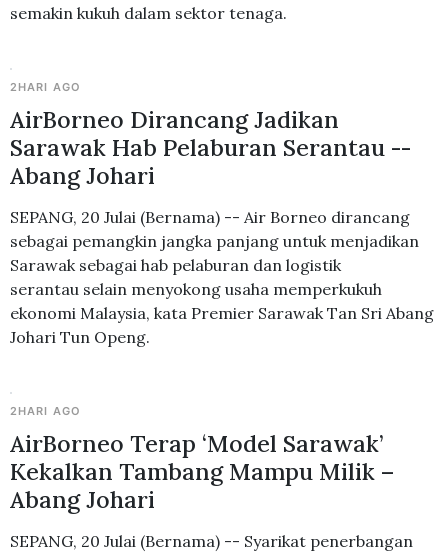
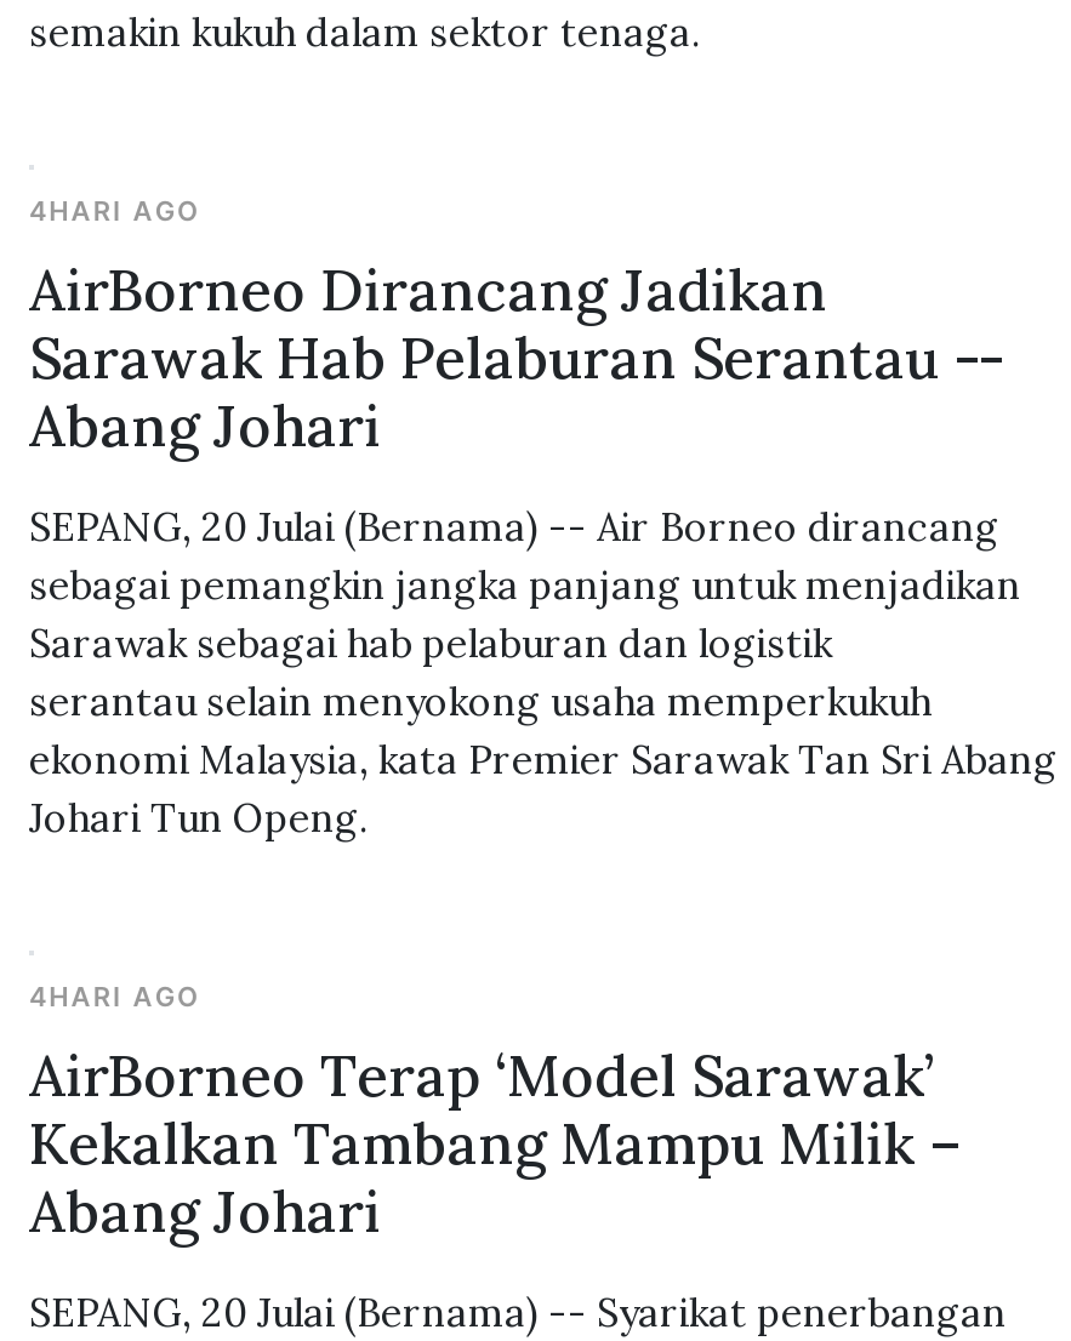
[10,80,81,94] 2HARI AGO -> [29,194,202,228] 4HARI AGO
[10,404,81,418] 2HARI AGO -> [29,980,202,1014] 4HARI AGO

